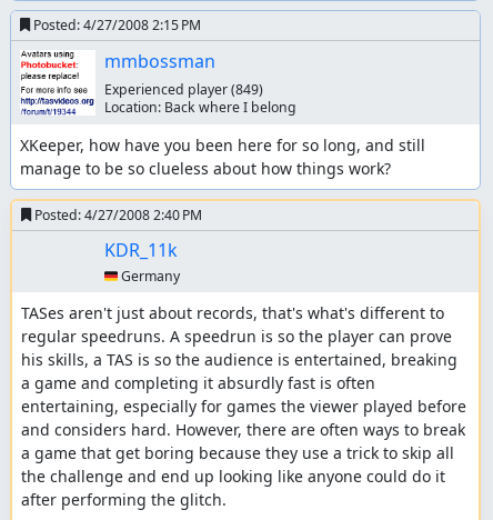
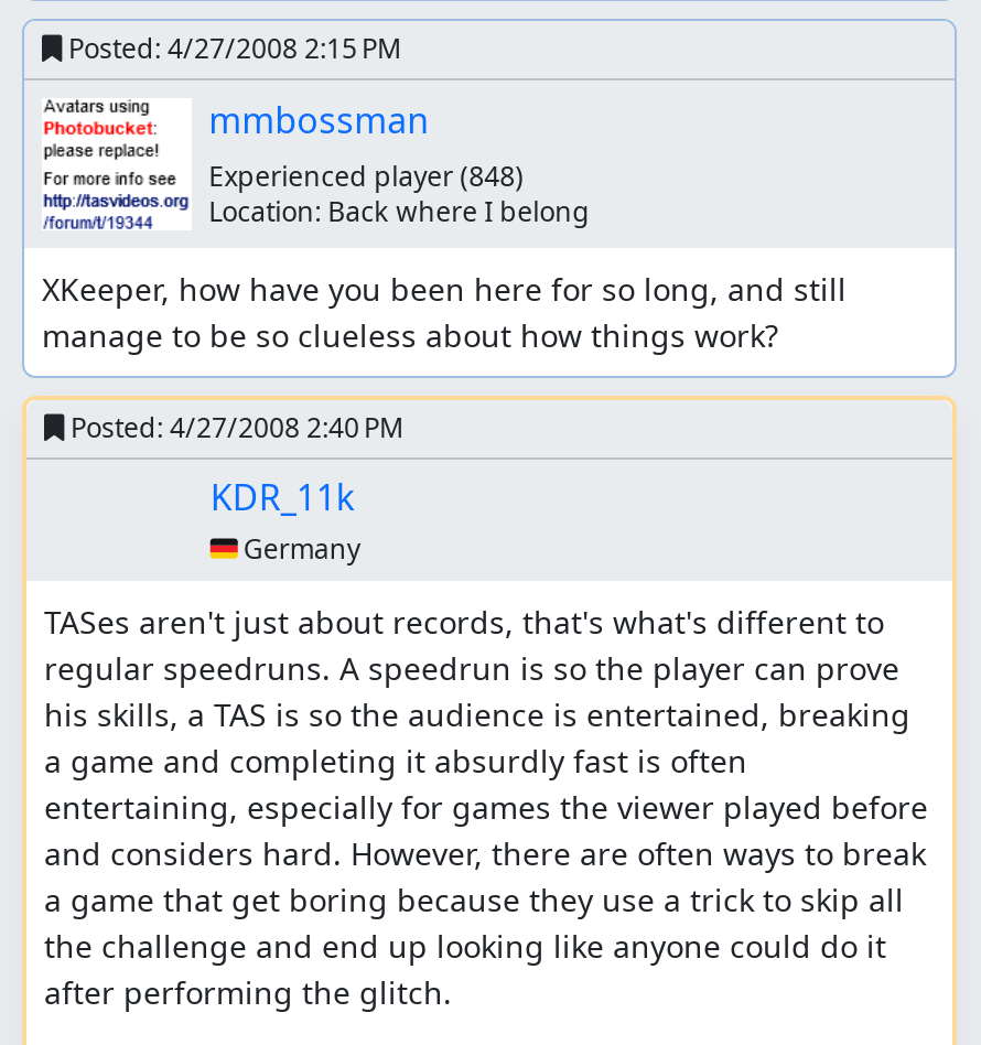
[104,80,263,99] Experienced player (849) -> [209,159,524,196] Experienced player (848)

